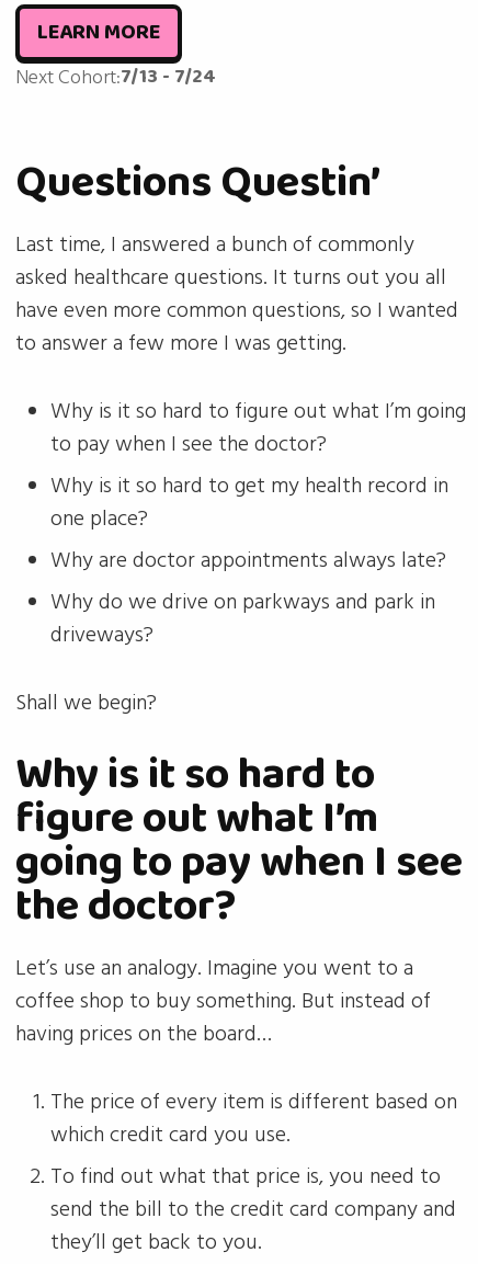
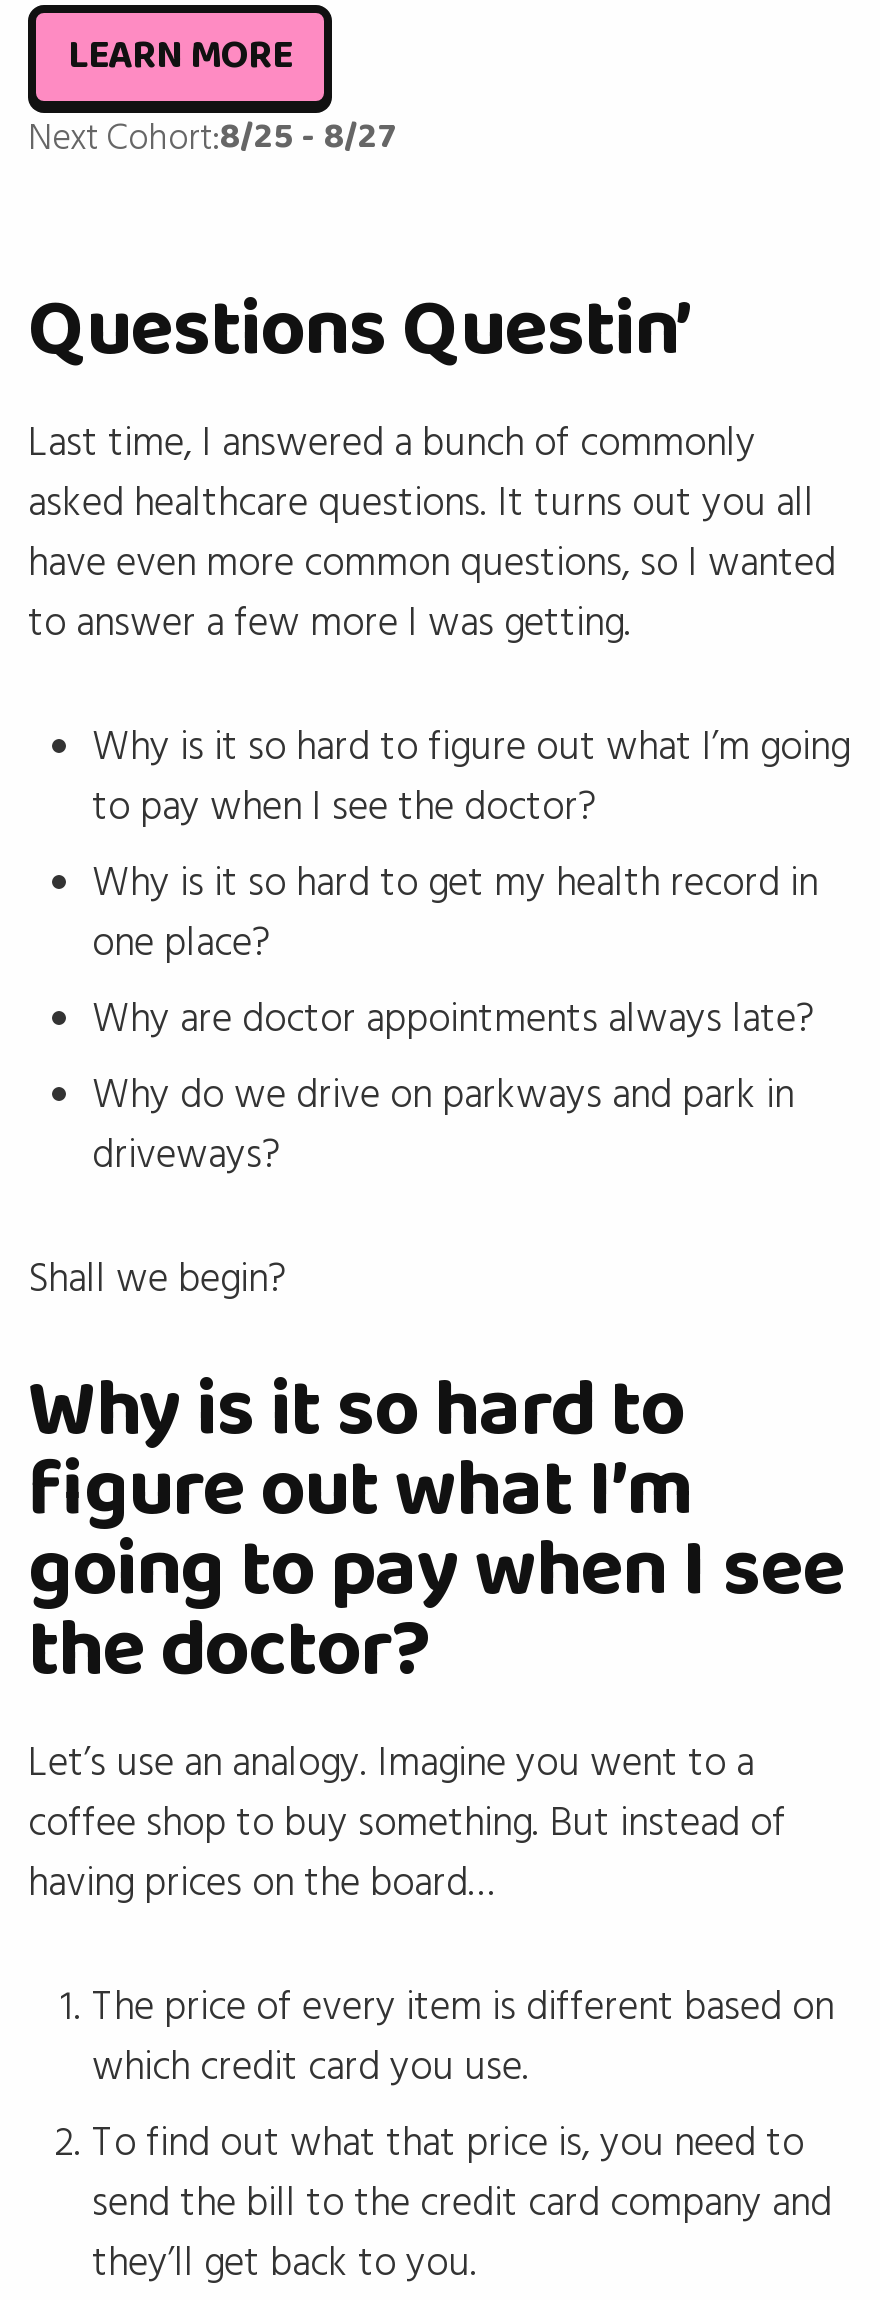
[15,61,216,95] Next Cohort:7/13 - 7/24 -> [28,107,398,169] Next Cohort:8/25 - 8/27

